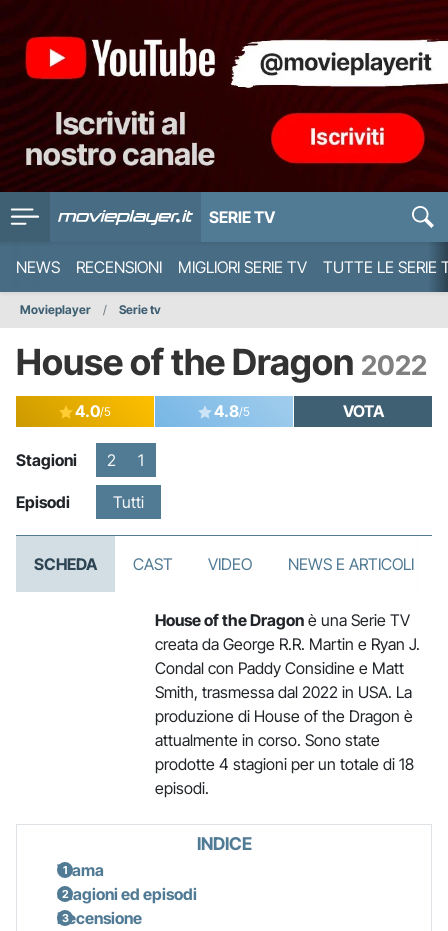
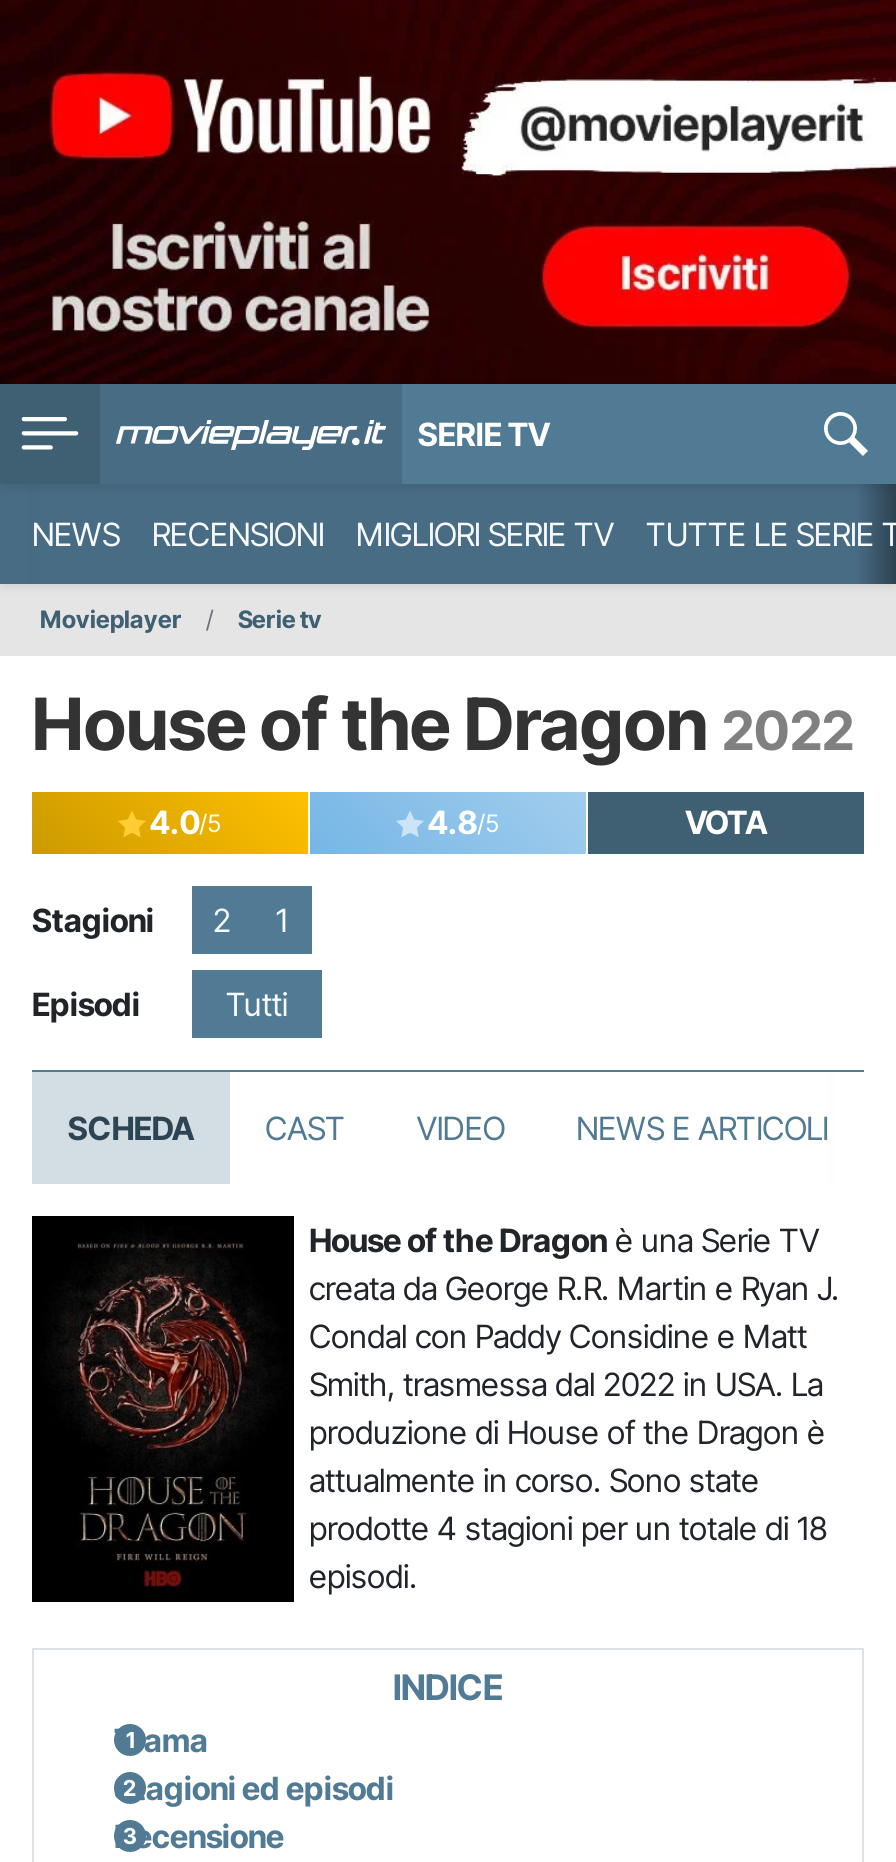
none -> [30,1214,296,1604] [image]

